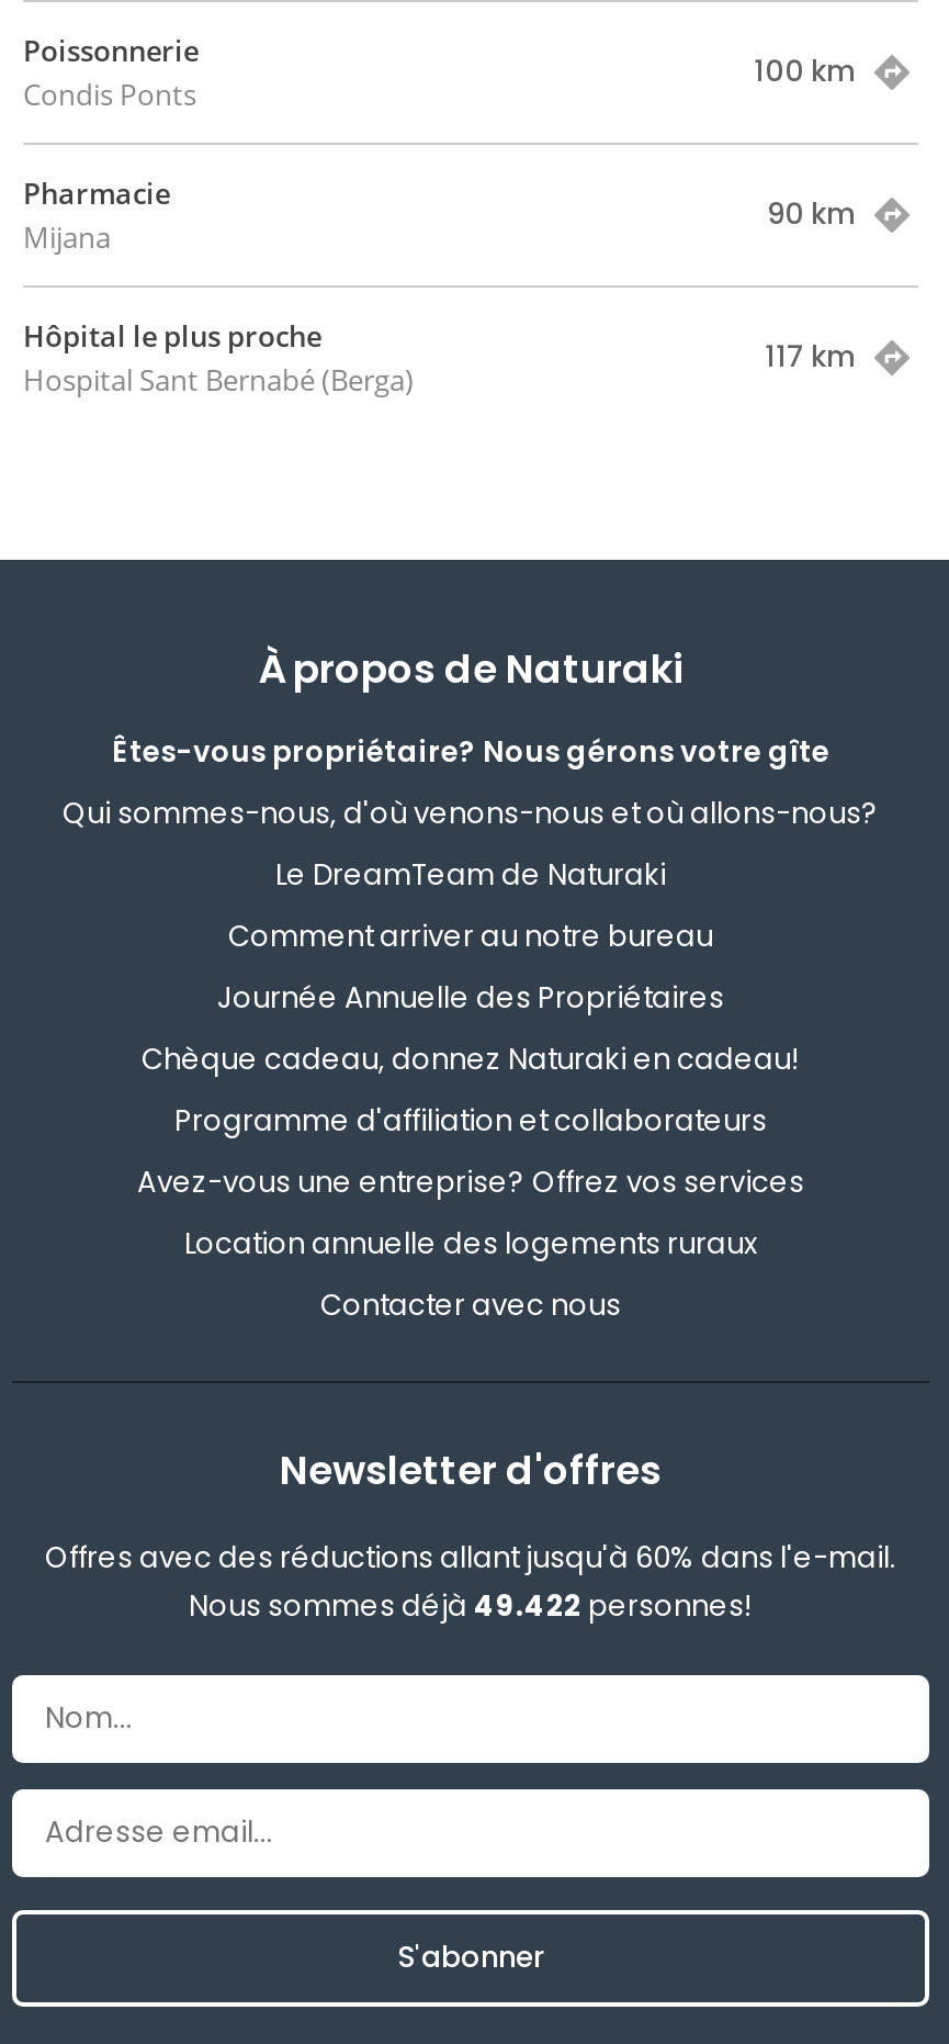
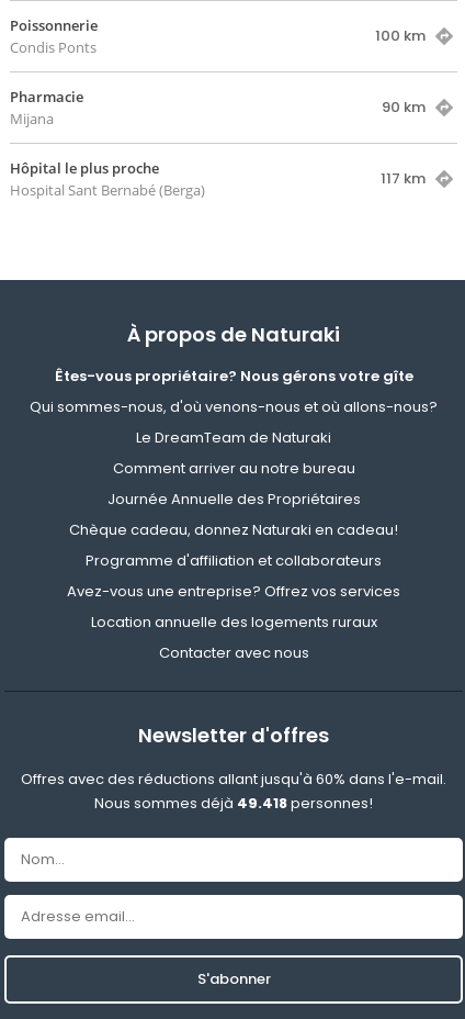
[189,1585,753,1627] Nous sommes déjà 49.422 personnes! -> [94,793,373,814] Nous sommes déjà 49.418 personnes!

